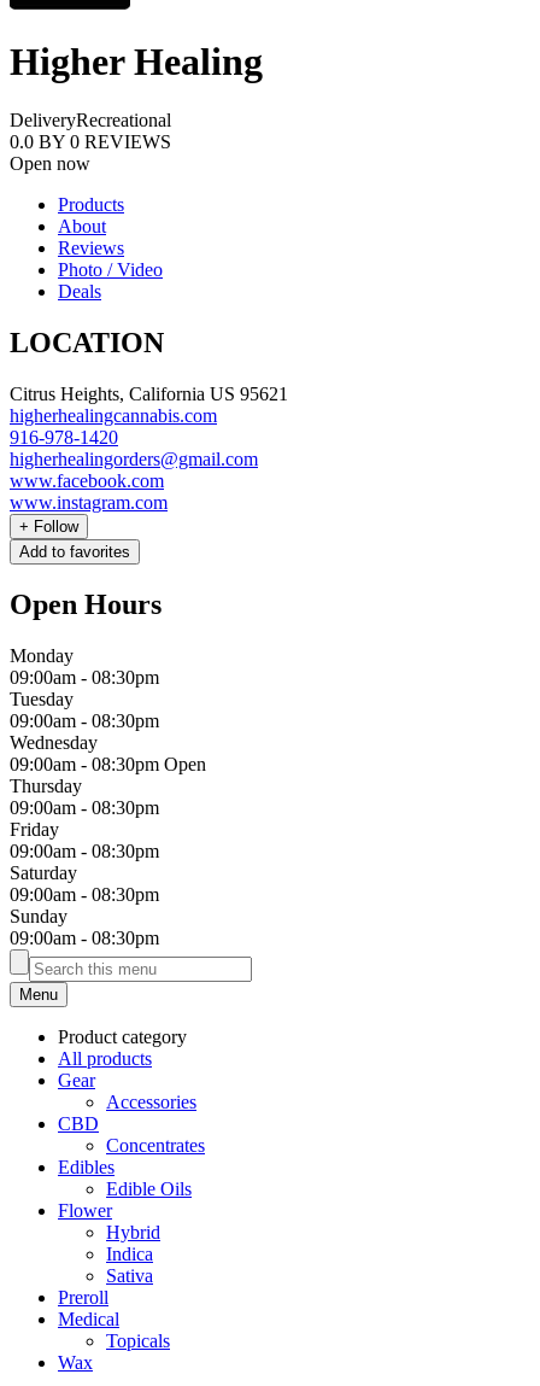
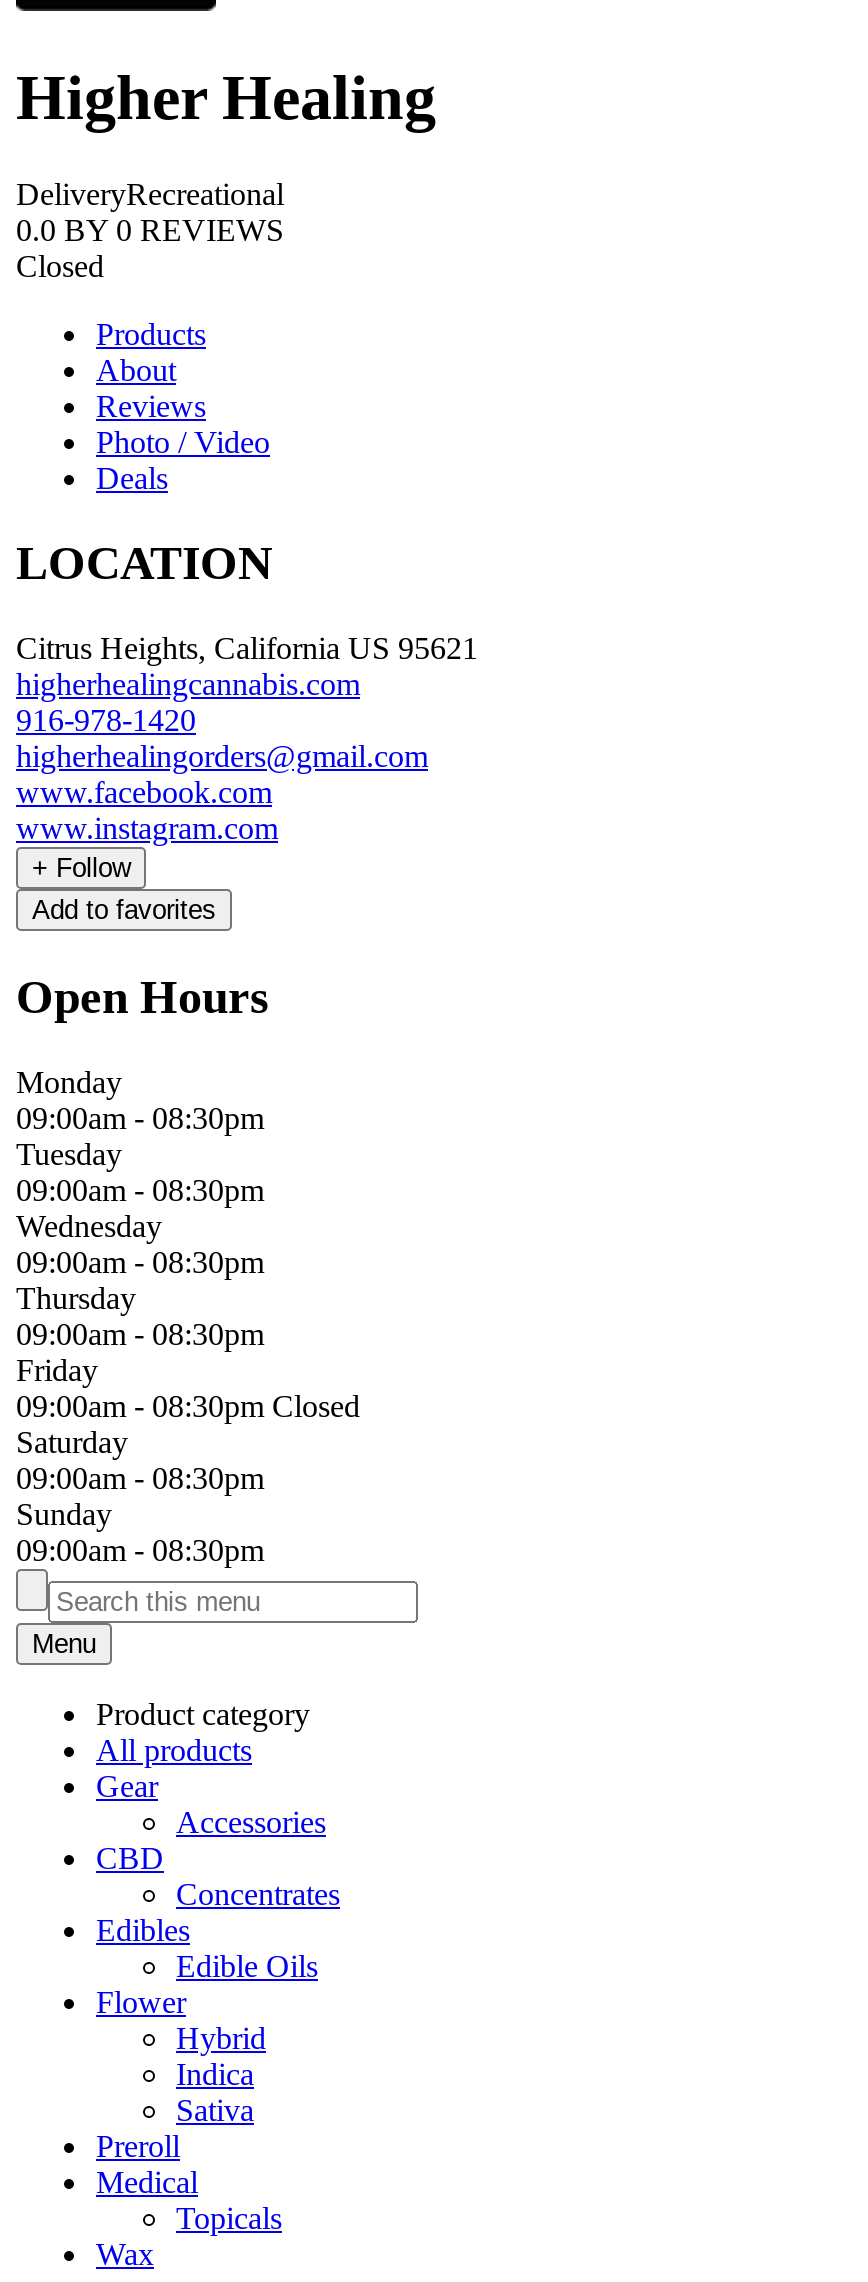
[10,154,90,174] Open now -> [16,250,104,284] Closed
[10,754,206,775] 09:00am - 08:30pm Open -> [16,1245,264,1279] 09:00am - 08:30pm
[10,841,159,861] 09:00am - 08:30pm -> [16,1389,360,1423] 09:00am - 08:30pm Closed

